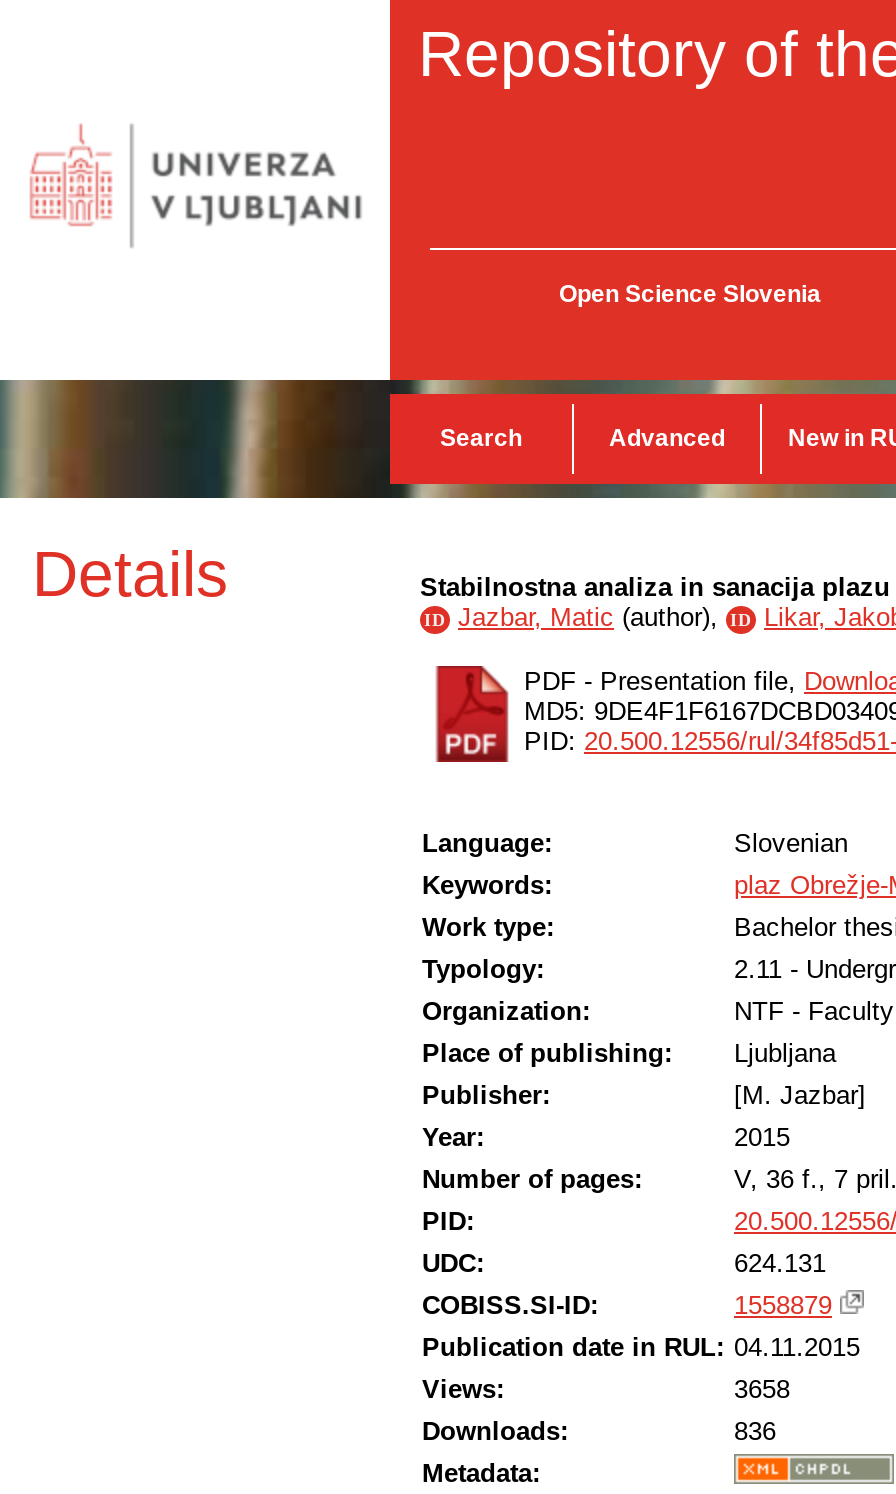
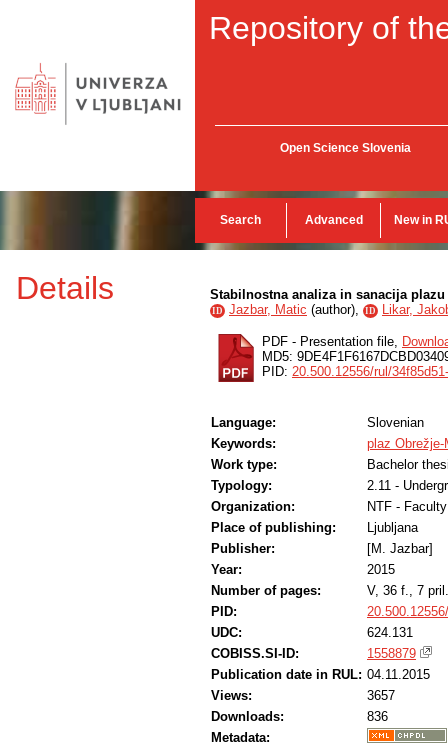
[734,1374,790,1404] 3658 -> [367,688,395,703] 3657

